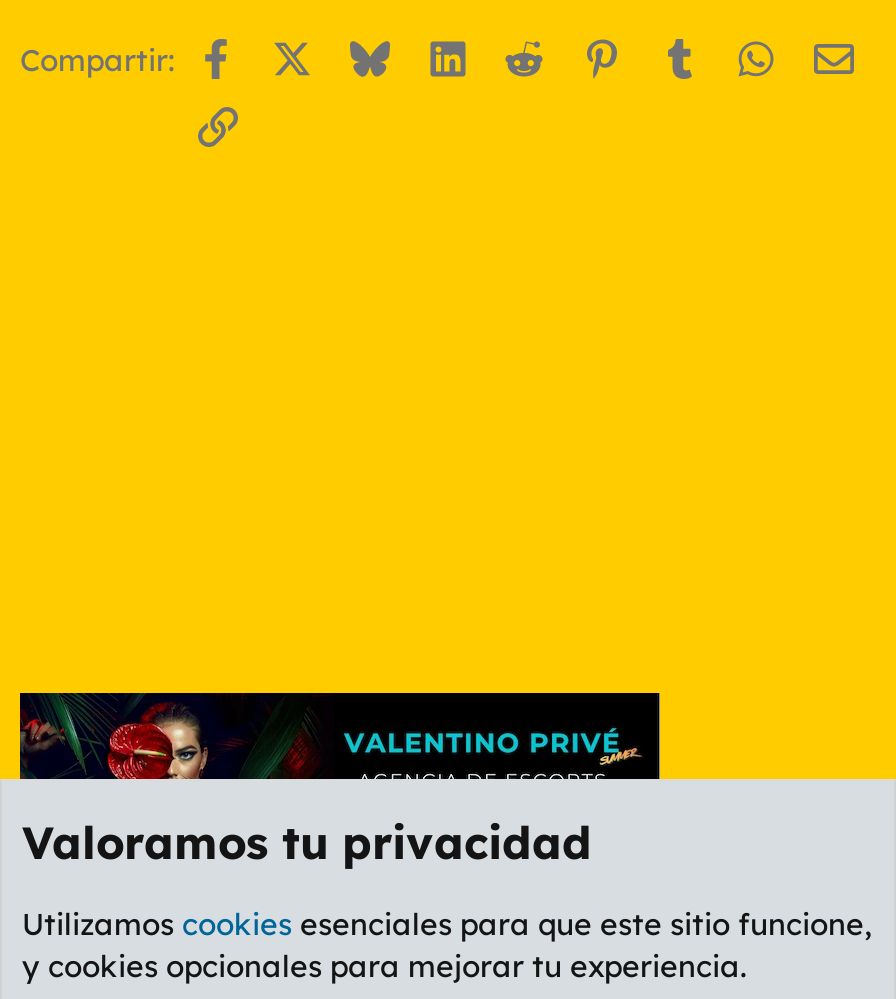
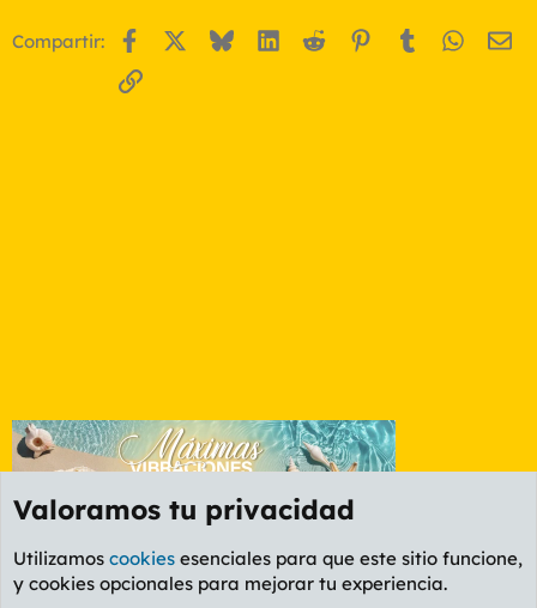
[18,691,662,781] [image] -> [11,419,397,472] [image]

